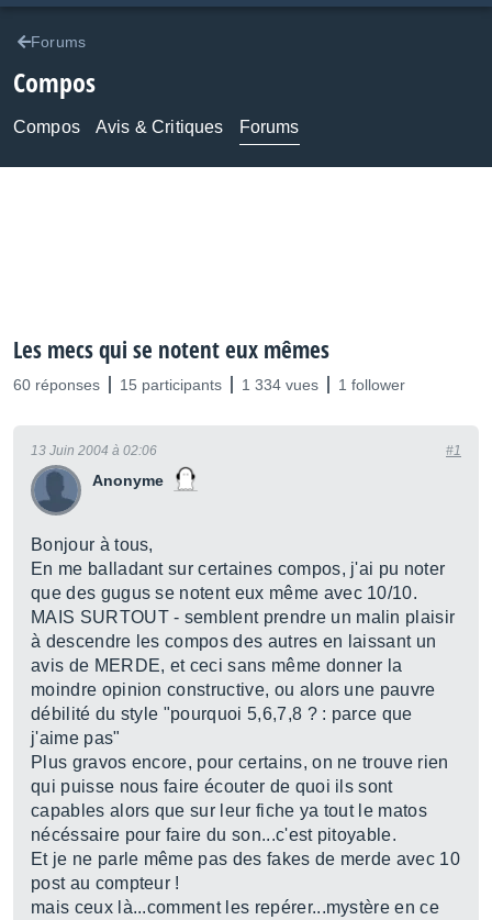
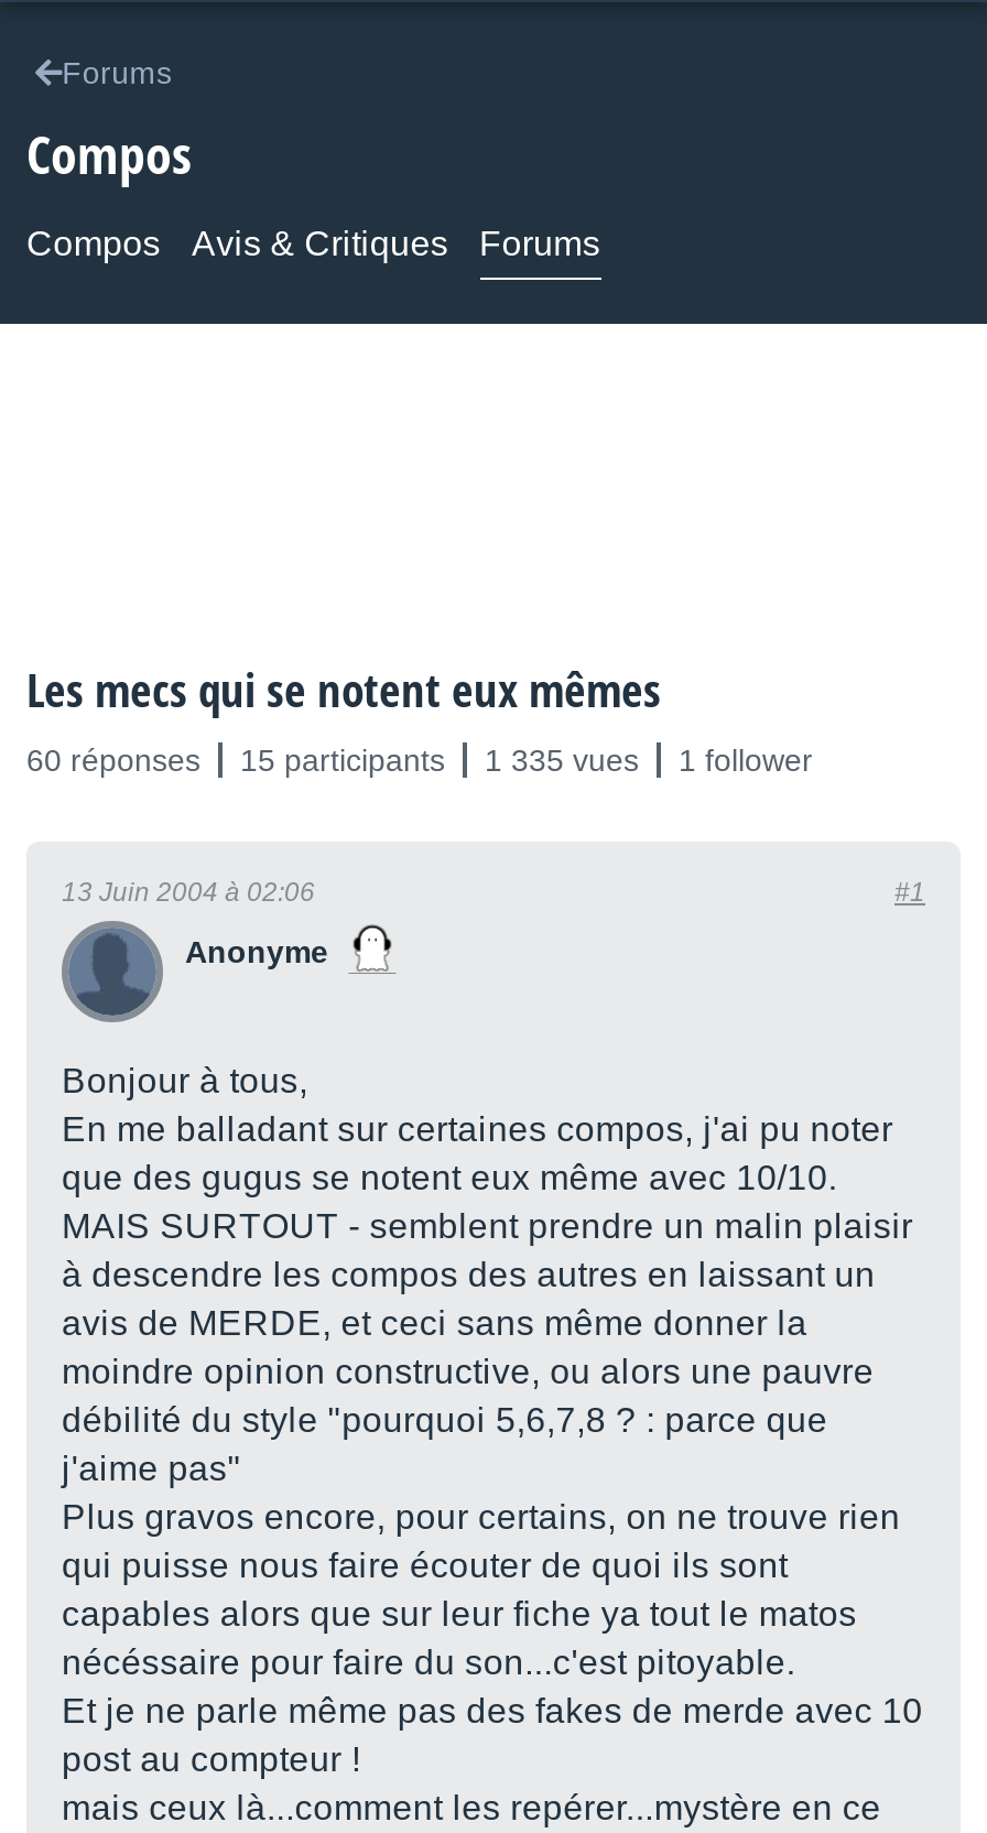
[13,376,405,394] 60 réponses 15 participants 1 334 vues 1 follower -> [26,742,813,778] 60 réponses 15 participants 1 335 vues 1 follower

